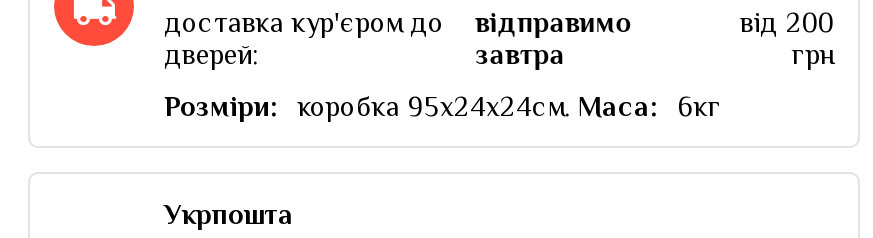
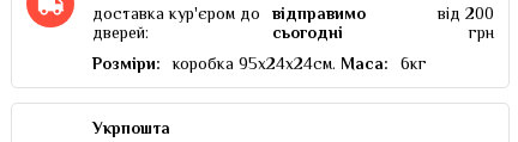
[476,38,566,70] завтра -> [273,23,344,42] cьогодні

